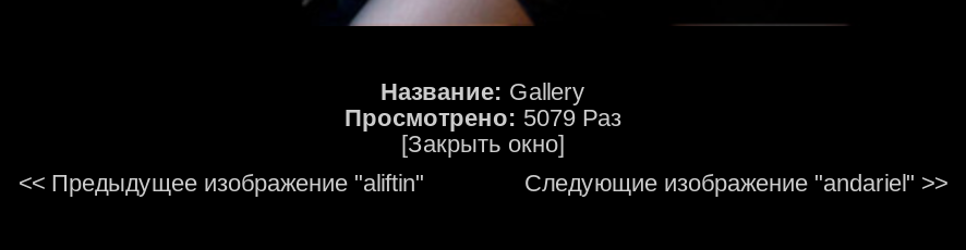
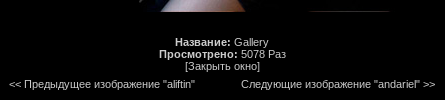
[345,104,621,130] Просмотрено: 5079 Раз -> [158,48,285,60] Просмотрено: 5078 Раз

